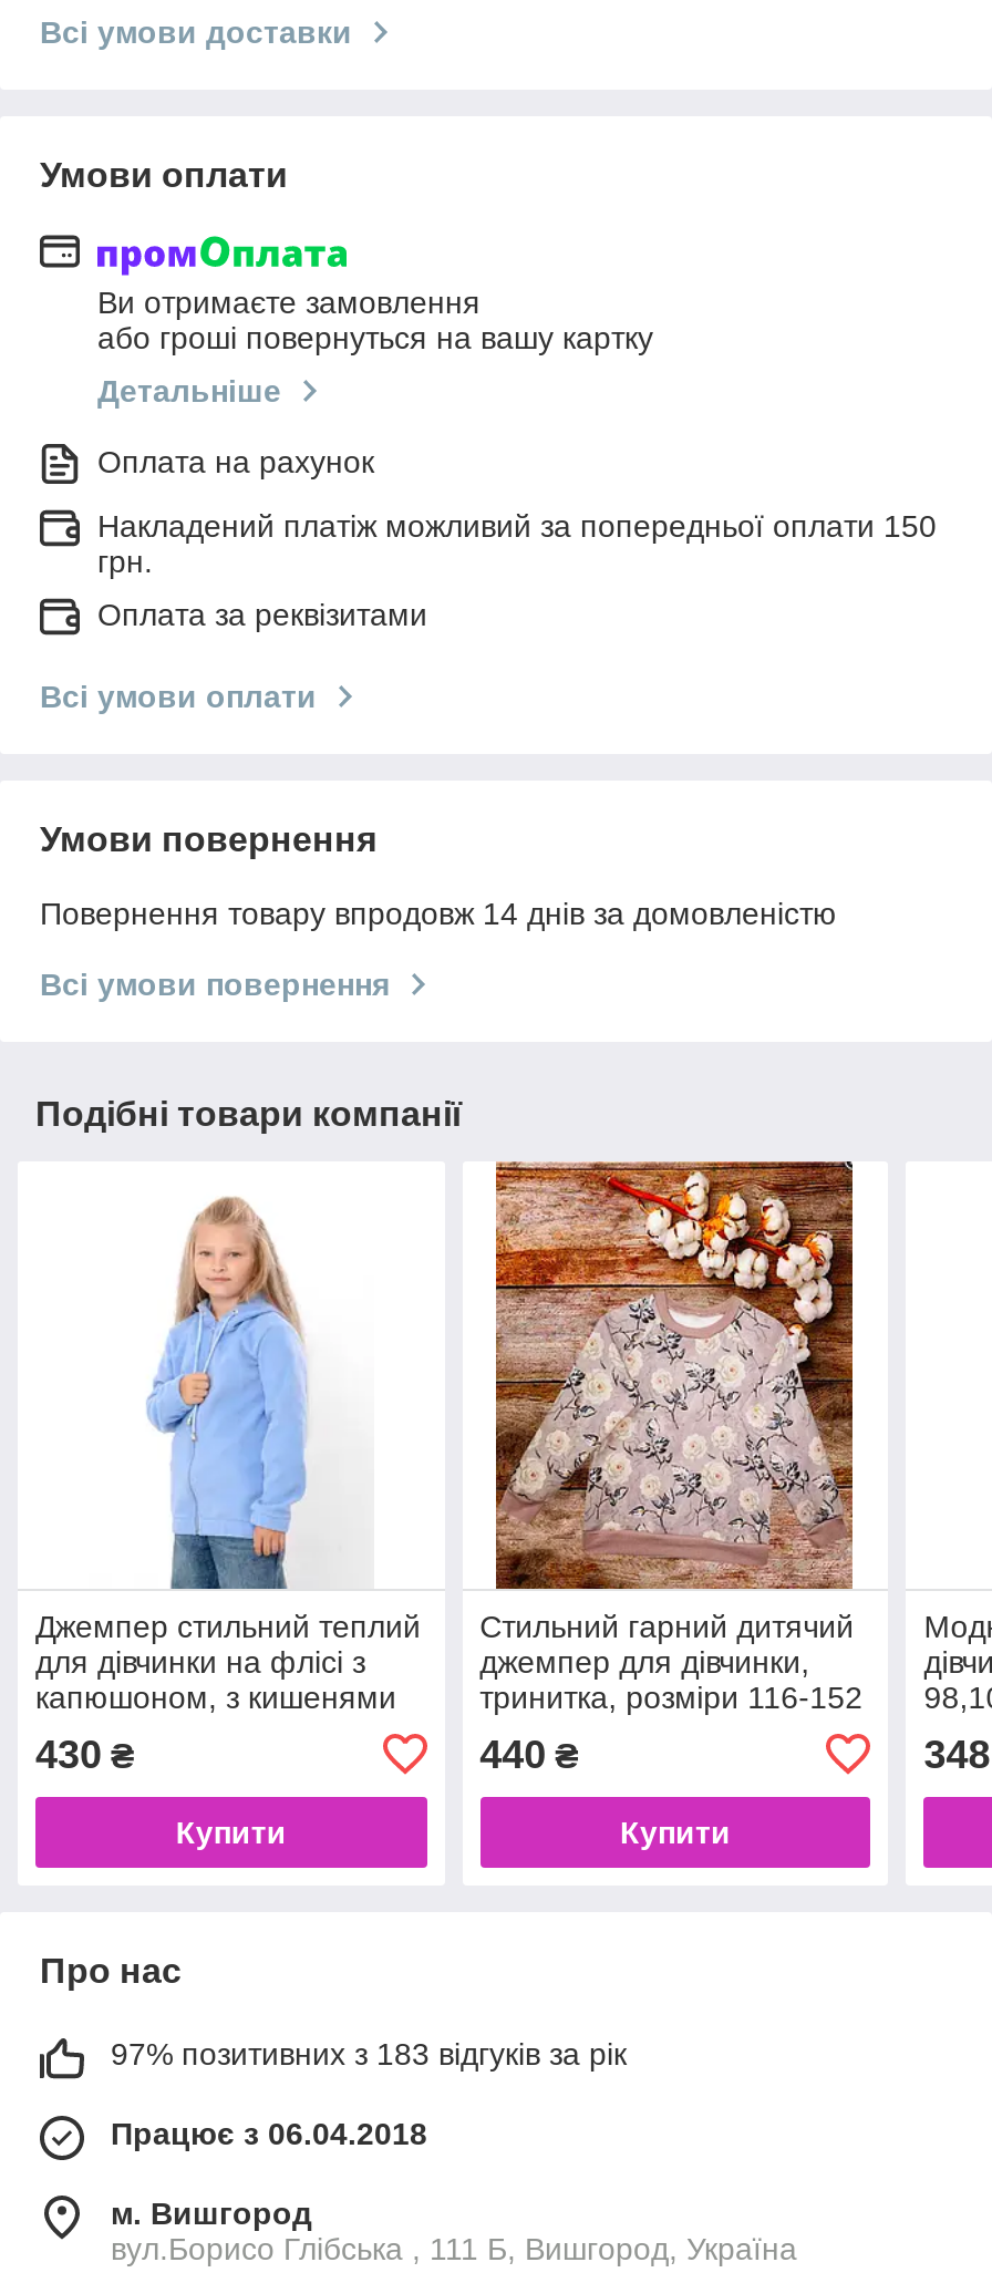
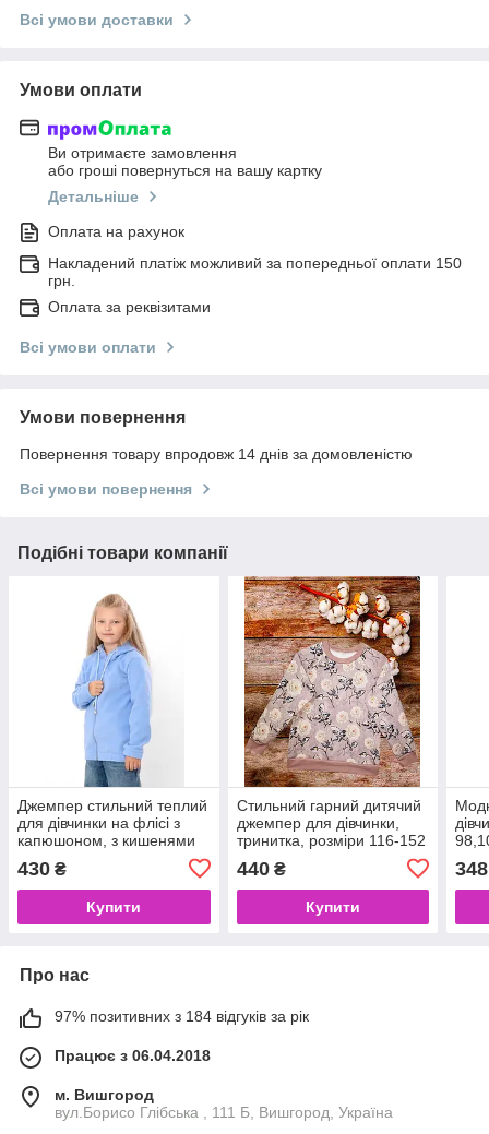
[111,2036,627,2071] 97% позитивних з 183 відгуків за рік -> [55,1007,309,1025] 97% позитивних з 184 відгуків за рік

